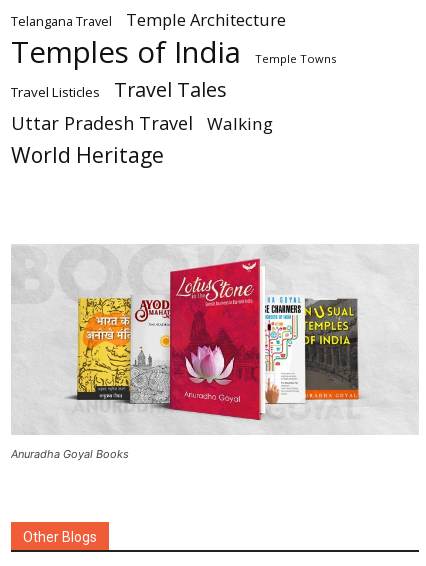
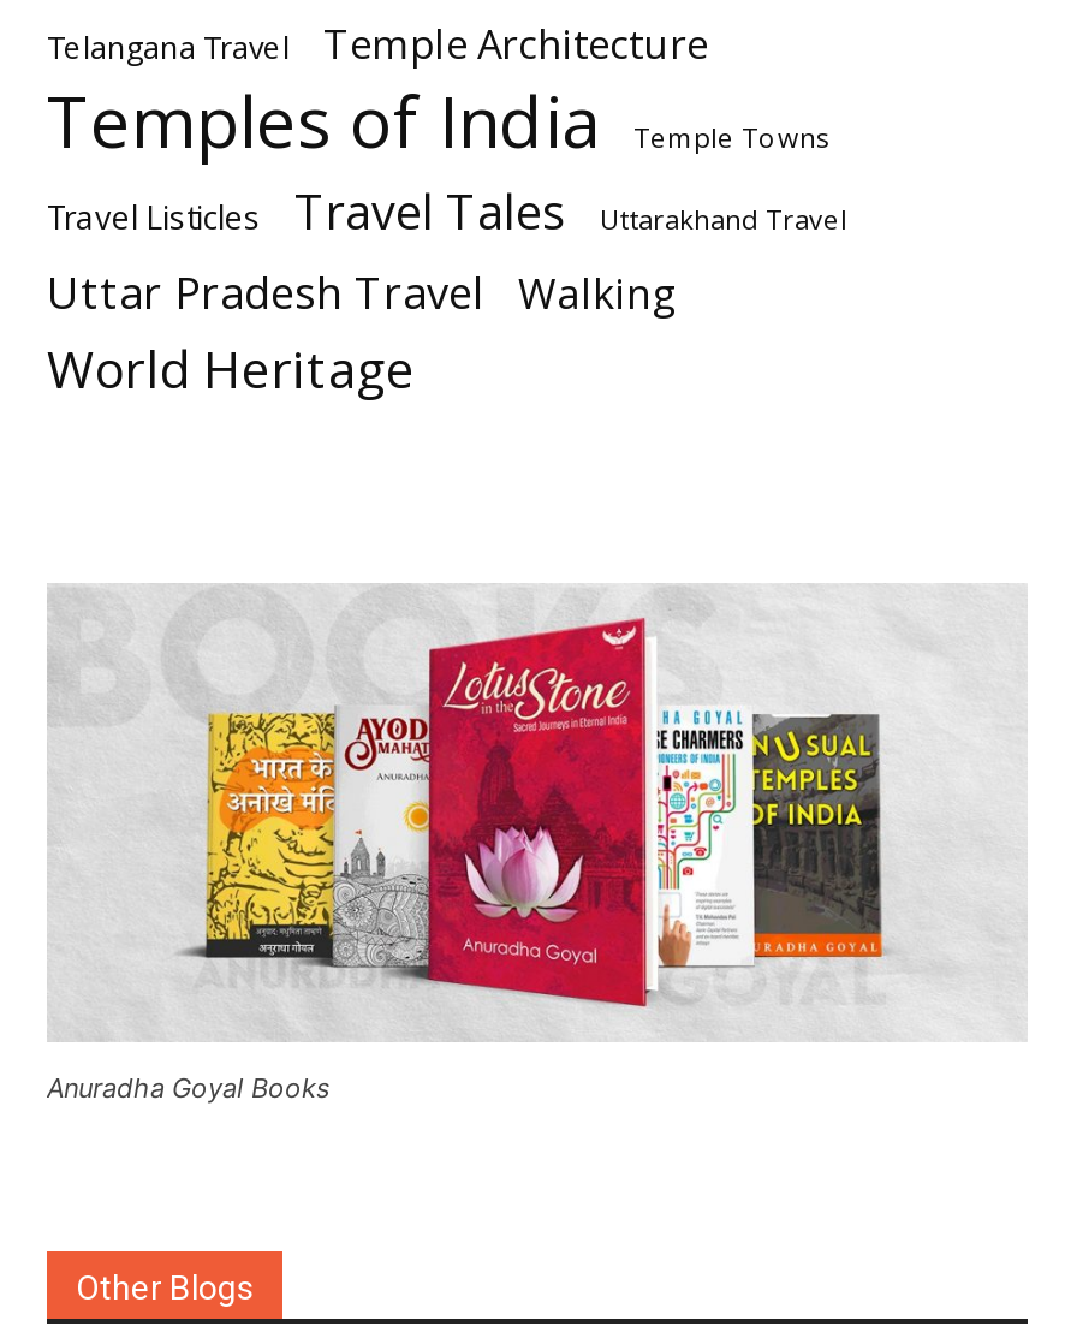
none -> [600,202,847,238] Uttarakhand Travel

